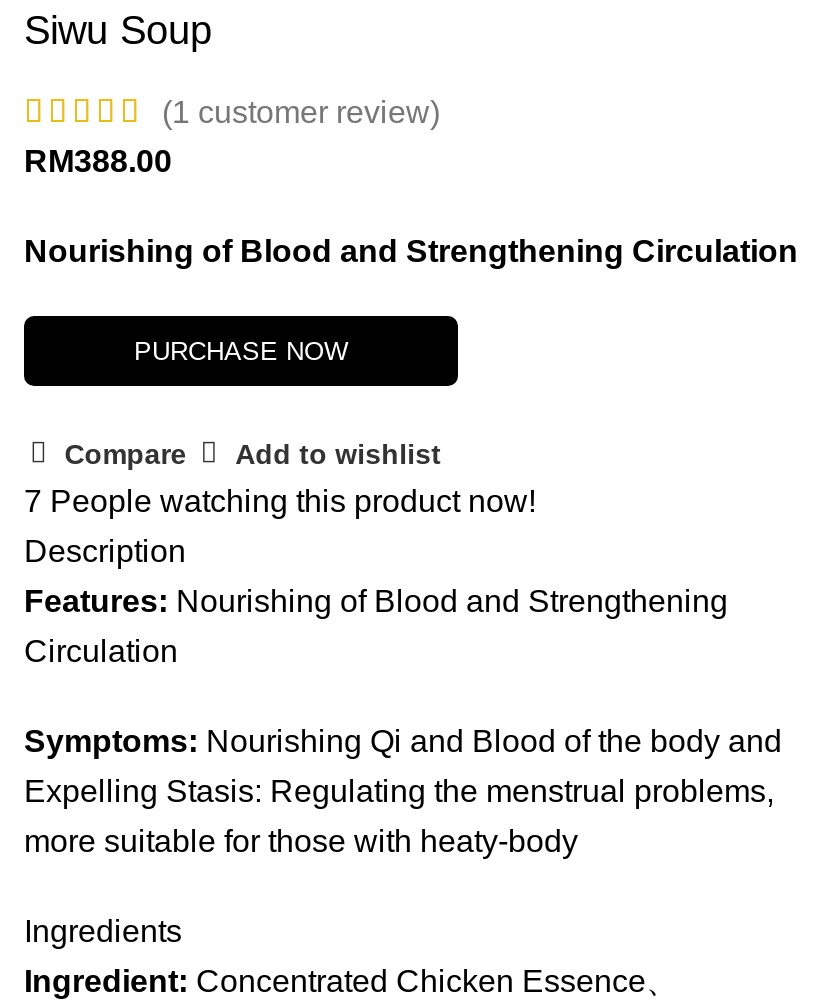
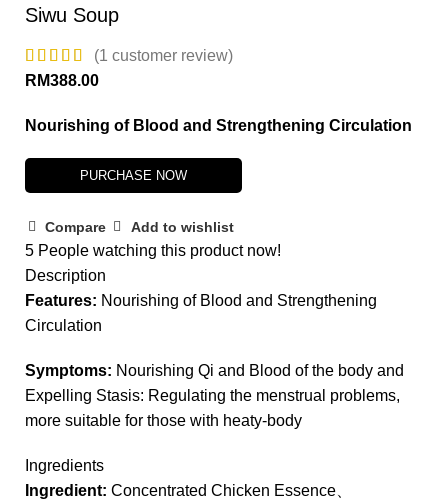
[24,484,536,518] 7 People watching this product now! -> [25,242,281,259] 5 People watching this product now!

